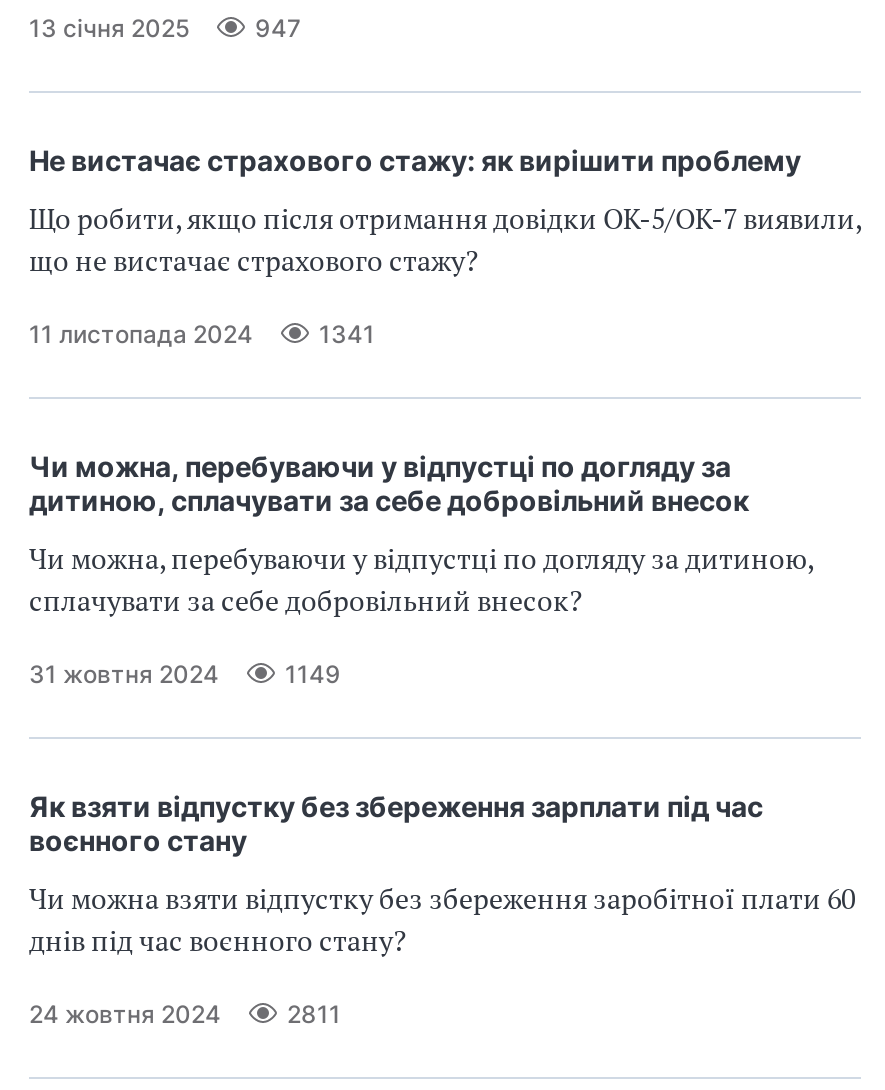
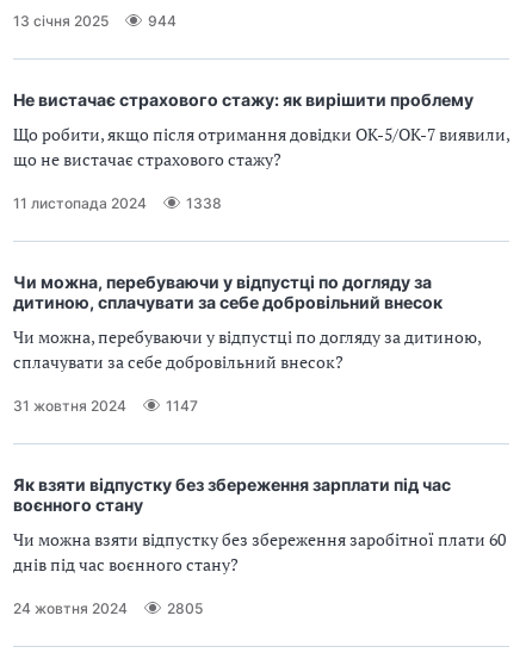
[255,12,301,42] 947 -> [148,11,177,29] 944
[319,318,375,348] 1341 -> [186,194,222,212] 1338
[285,658,341,688] 1149 -> [166,396,198,414] 1147
[287,998,341,1028] 2811 -> [167,599,203,617] 2805

